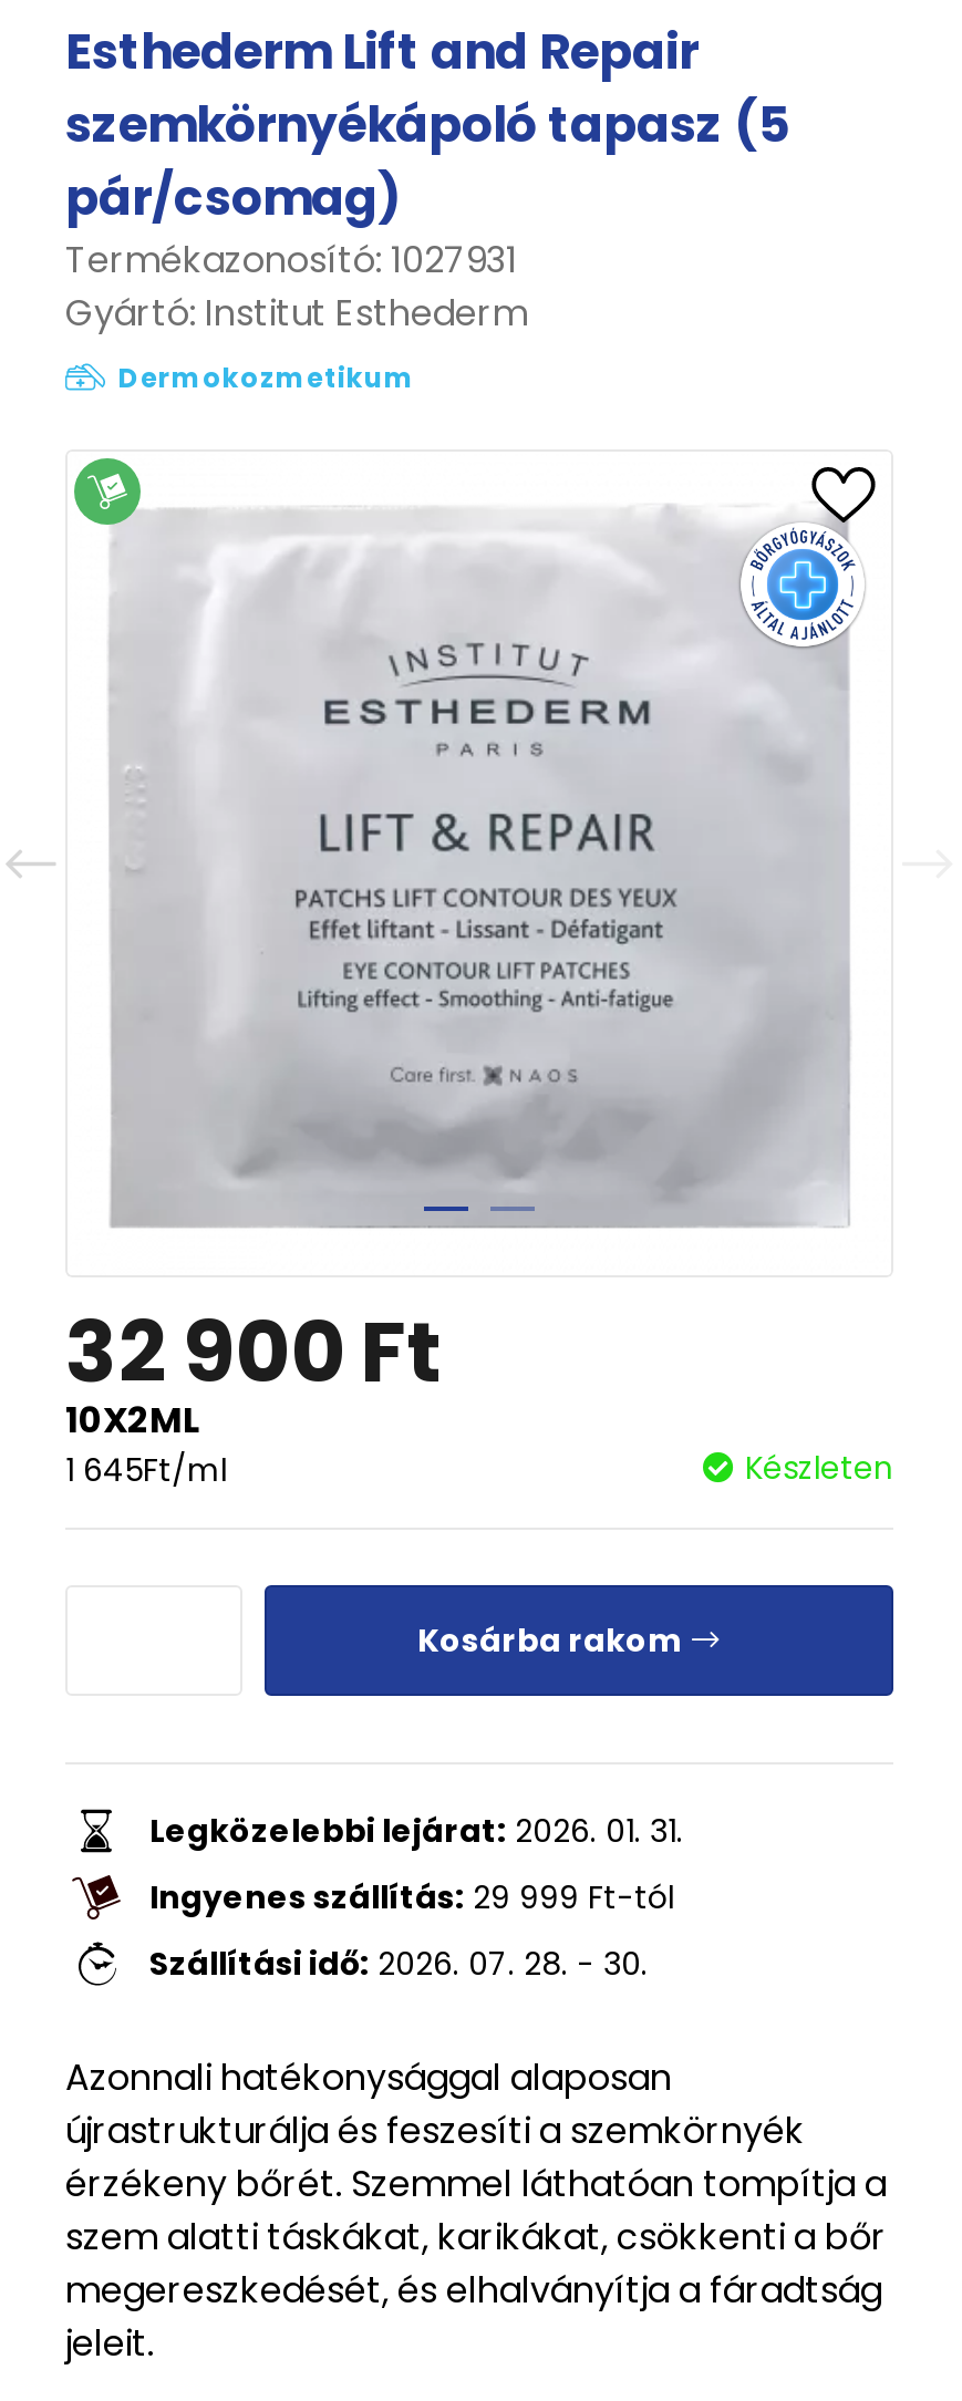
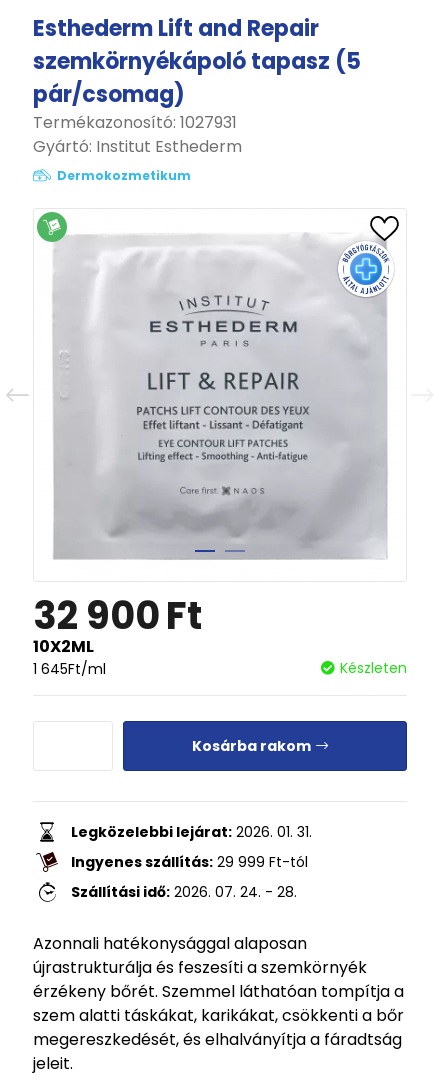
[149,1942,648,1986] Szállítási idő: 2026. 07. 28. - 30. -> [71,882,297,902] Szállítási idő: 2026. 07. 24. - 28.

